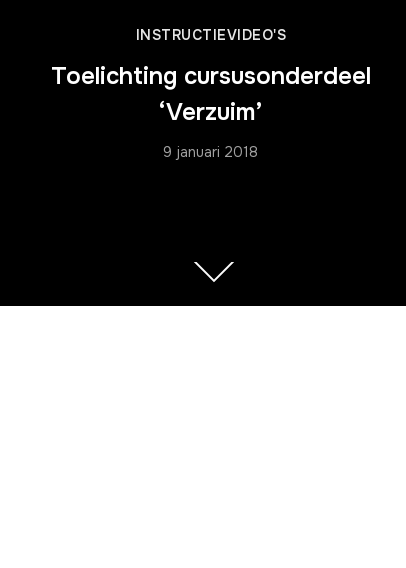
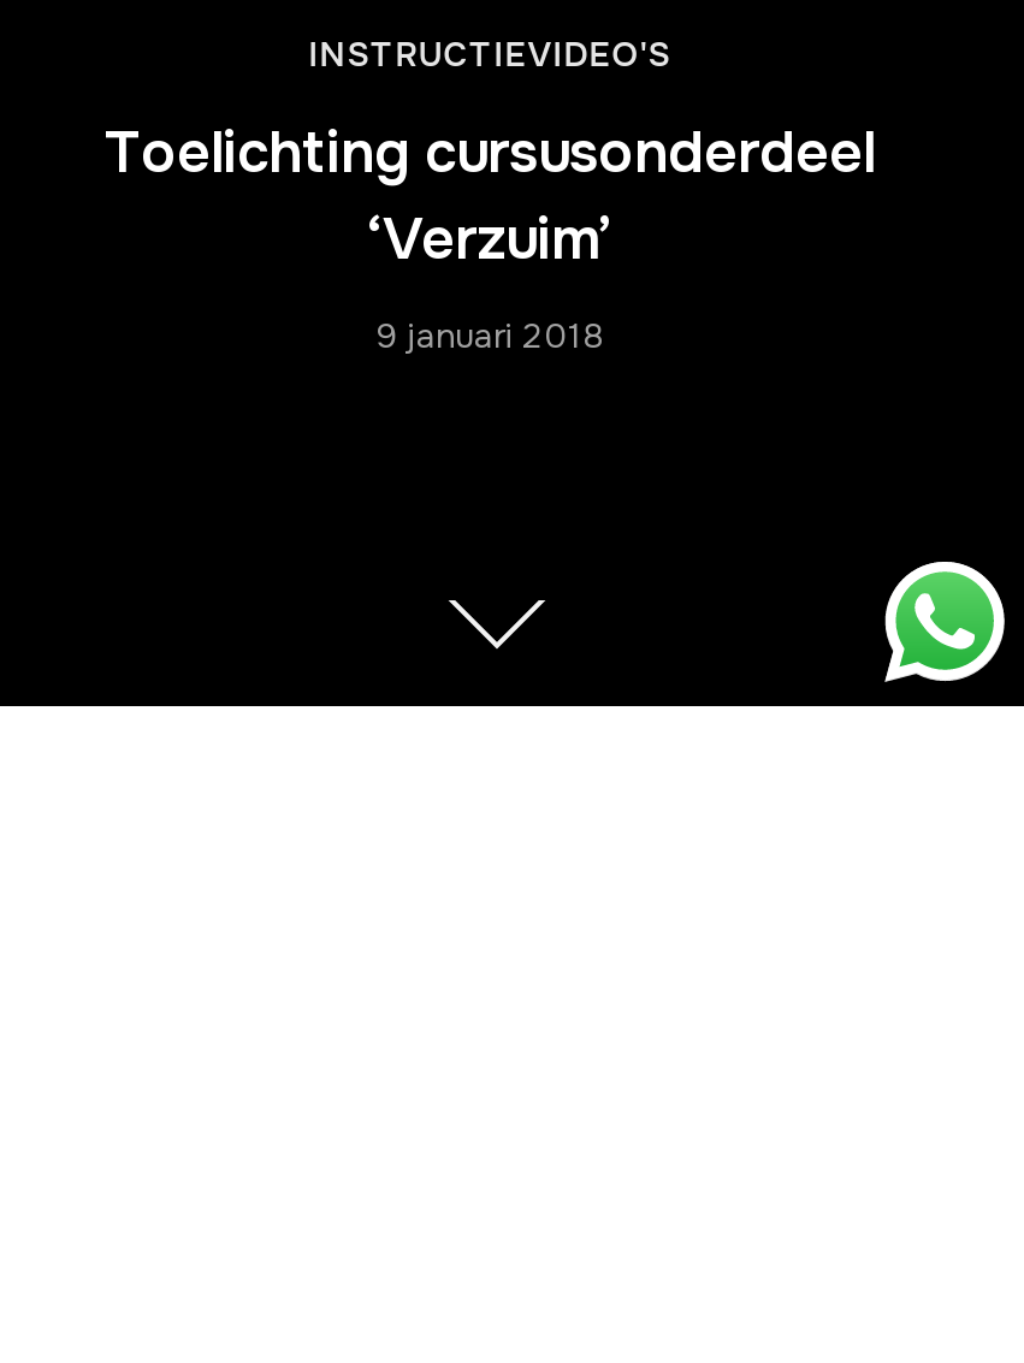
none -> [882,559,1007,685] [image]

